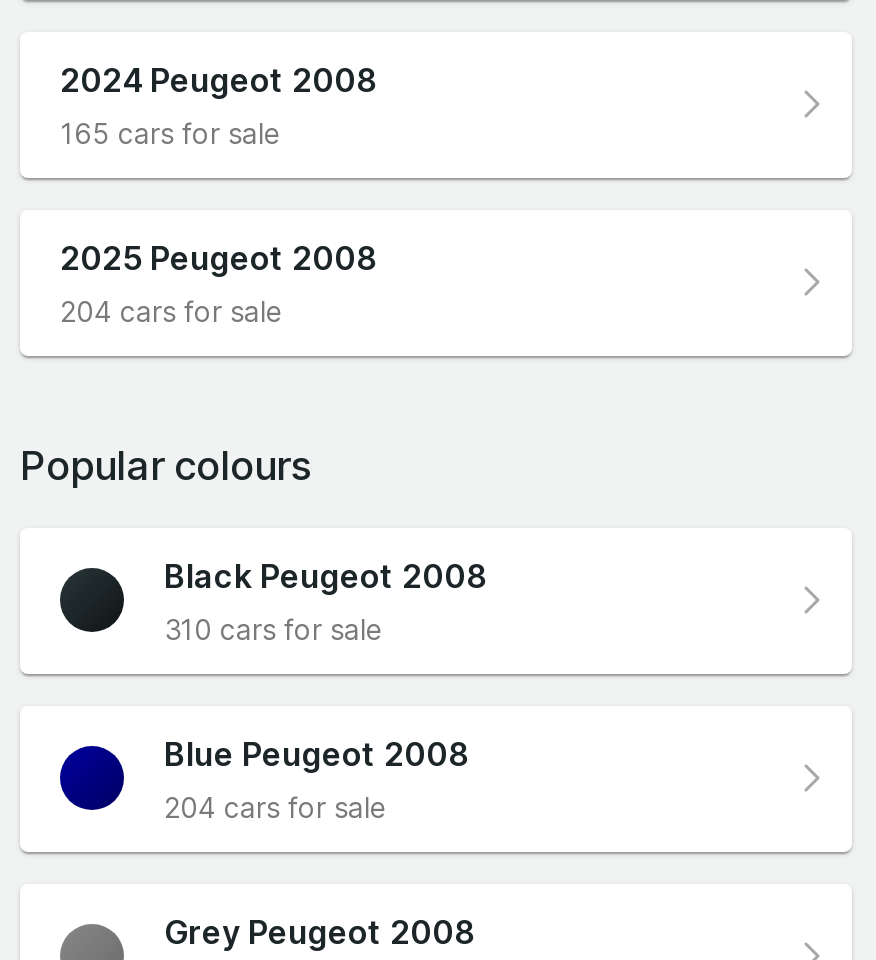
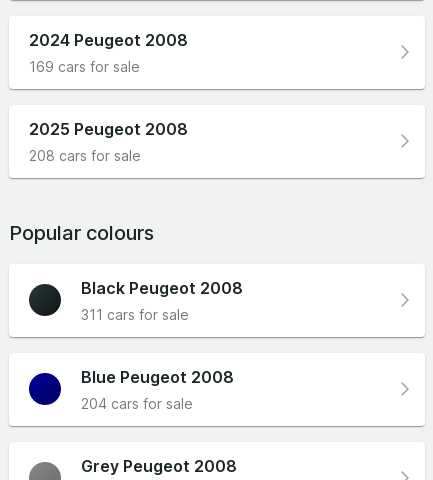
[60,115,282,149] 165 cars for sale -> [29,57,140,74] 169 cars for sale
[60,293,284,327] 204 cars for sale -> [29,146,141,163] 208 cars for sale
[164,611,384,645] 310 cars for sale -> [81,305,189,322] 311 cars for sale

